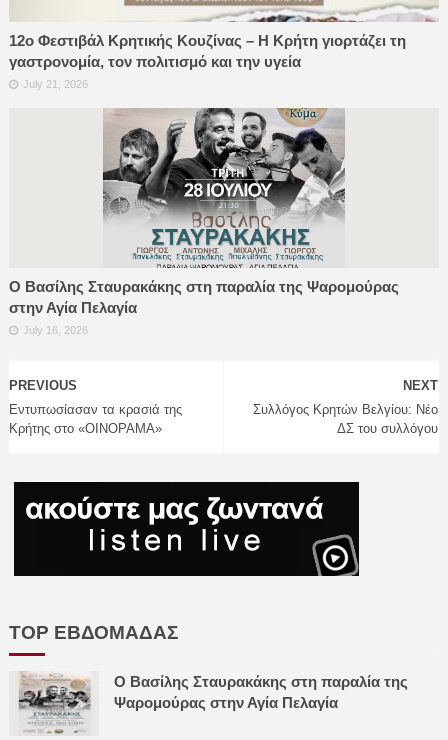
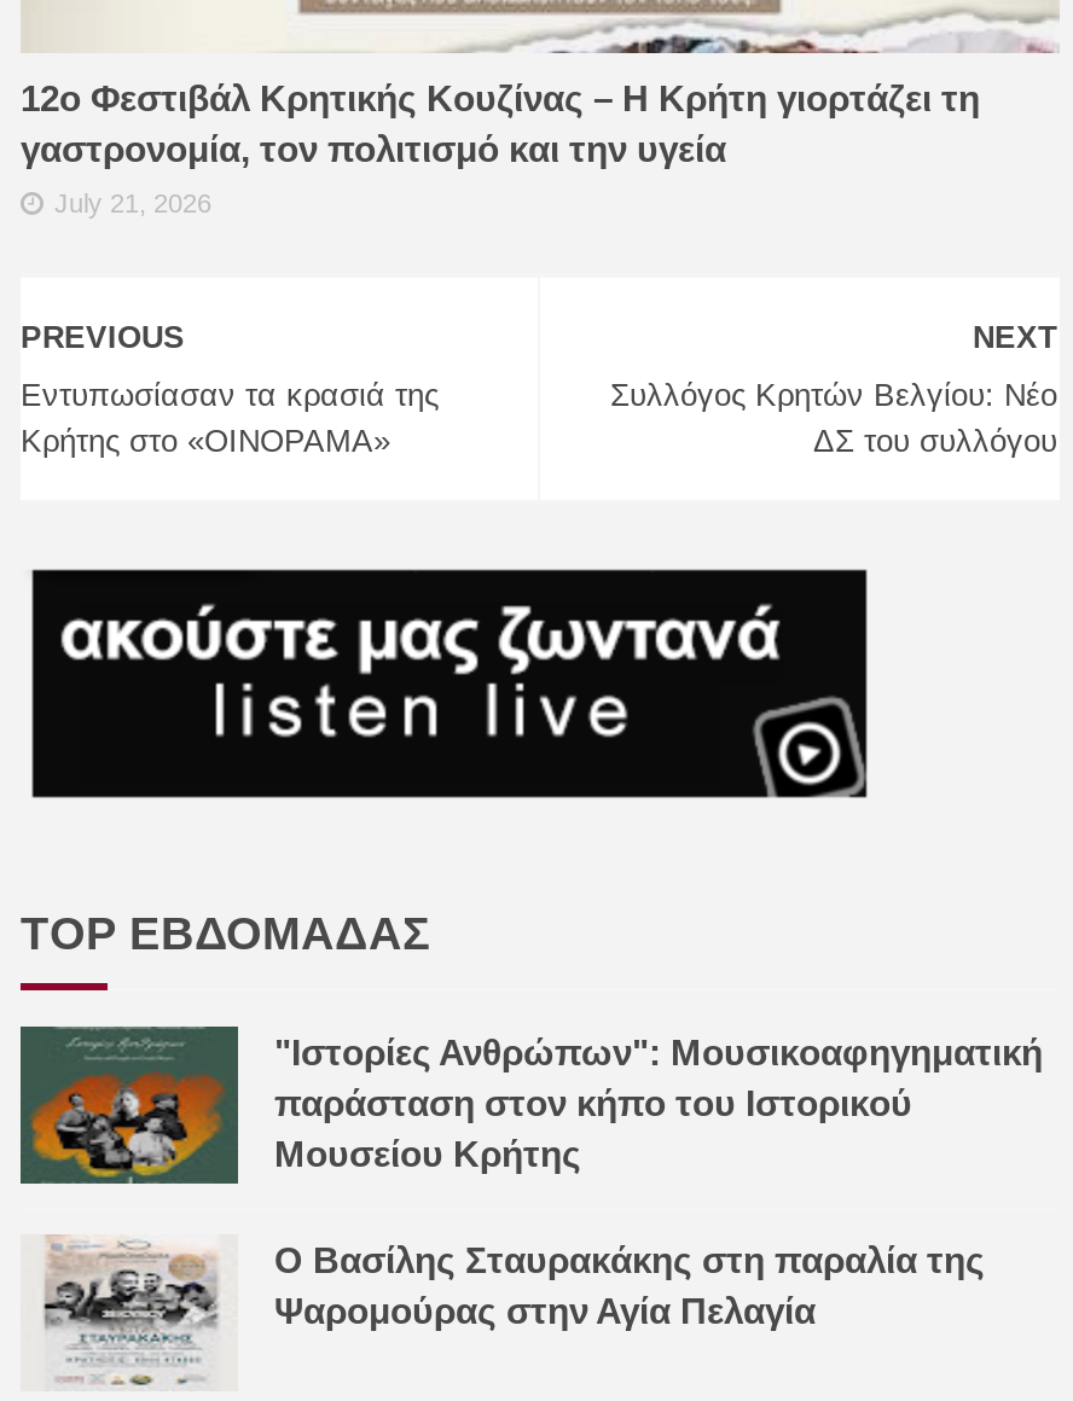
[9,107,399,336] [image] | Ο Βασίλης Σταυρακάκης στη παραλία της Ψαρομούρας | στην Αγία Πελαγία | July 16, 2026 -> none
moved [9,378,438,436] -> [21,319,1057,459]: NEXT | Συλλόγος Κρητών Βελγίου: Νέο | ΔΣ του συλλόγου | PREVIOUS | Εντυπωσίασαν τα κρασιά της | Κρήτης στο «ΟΙΝΟΡΑΜΑ»
moved [312,534,360,578] -> [753,696,869,802]: [image]
none -> [18,1024,1043,1186] [image] | "Ιστορίες Ανθρώπων": Μουσικοαφηγηματική | παράσταση στον κήπο του Ιστορικού | Μουσείου Κρήτης

